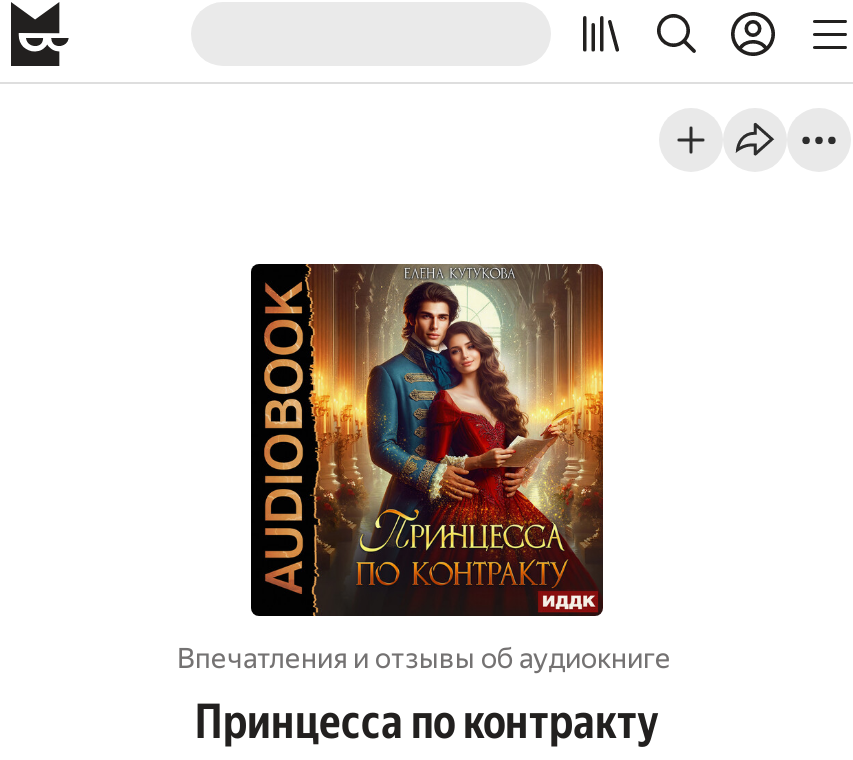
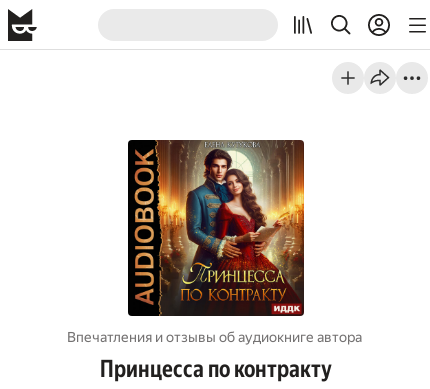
[177,642,671,674] Впечатления и отзывы об aудиокниге -> [67,329,362,345] Впечатления и отзывы об aудиокниге автора

